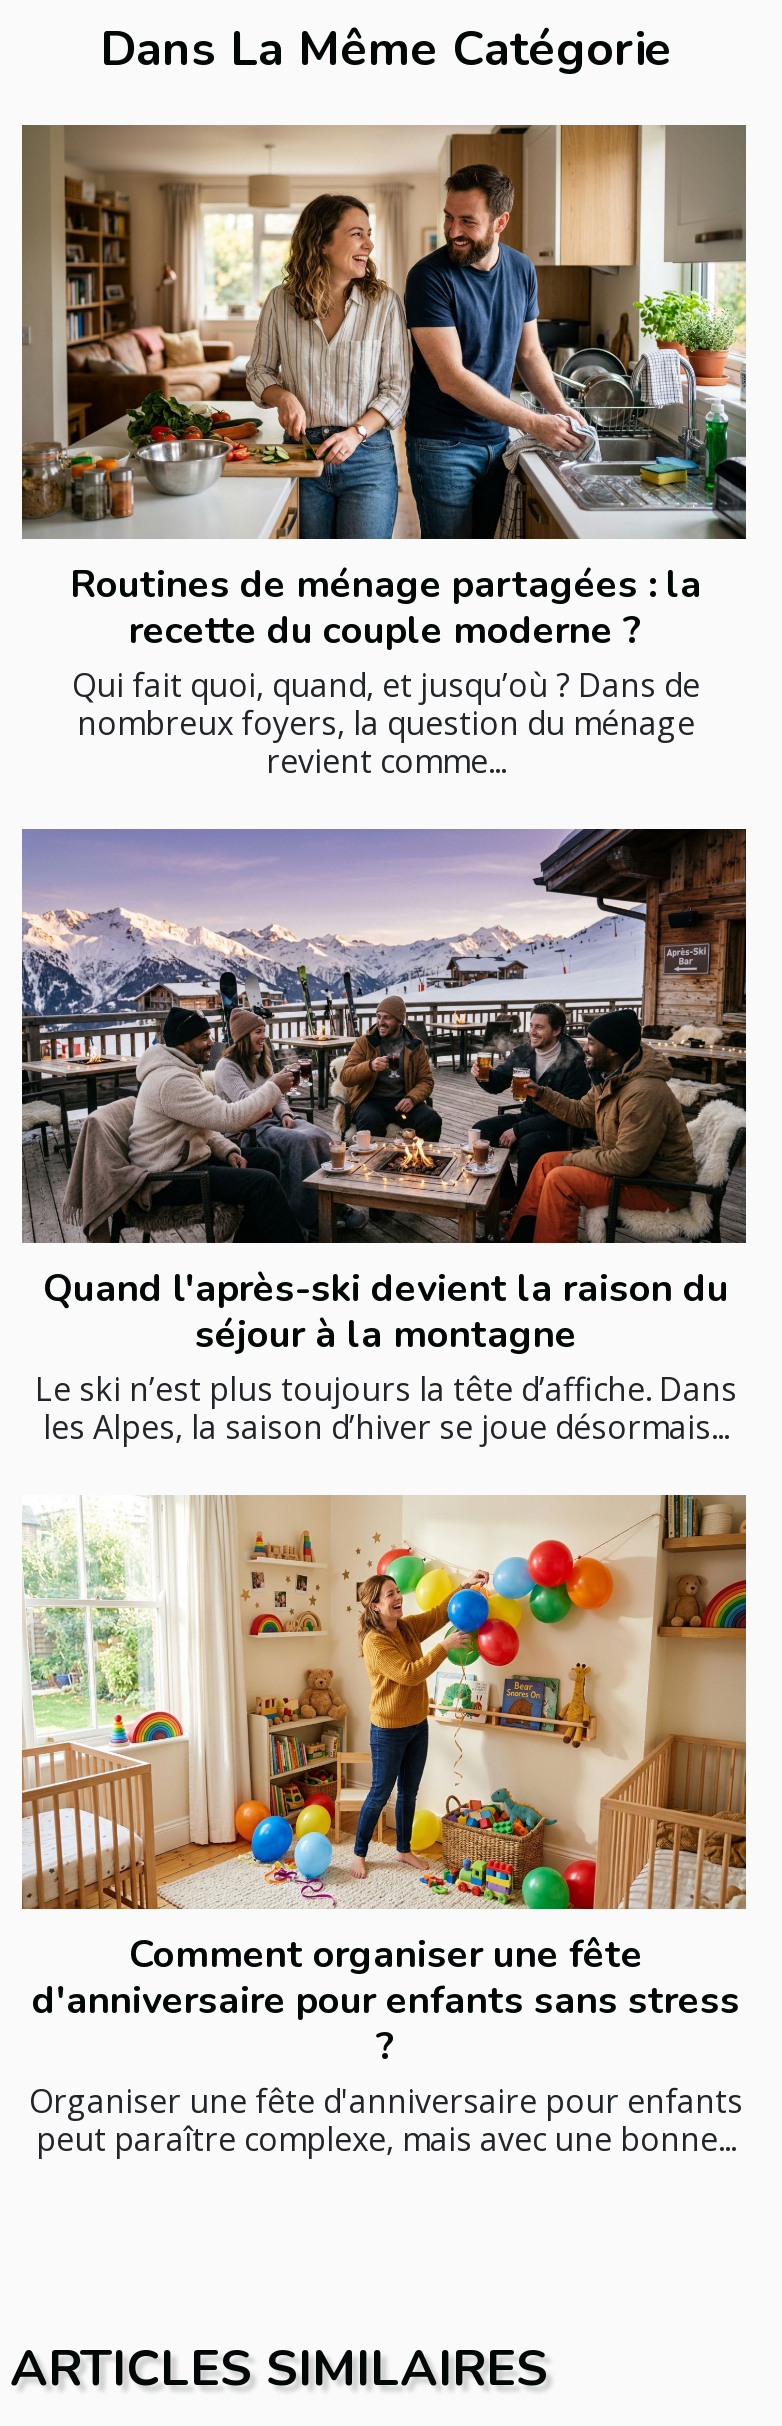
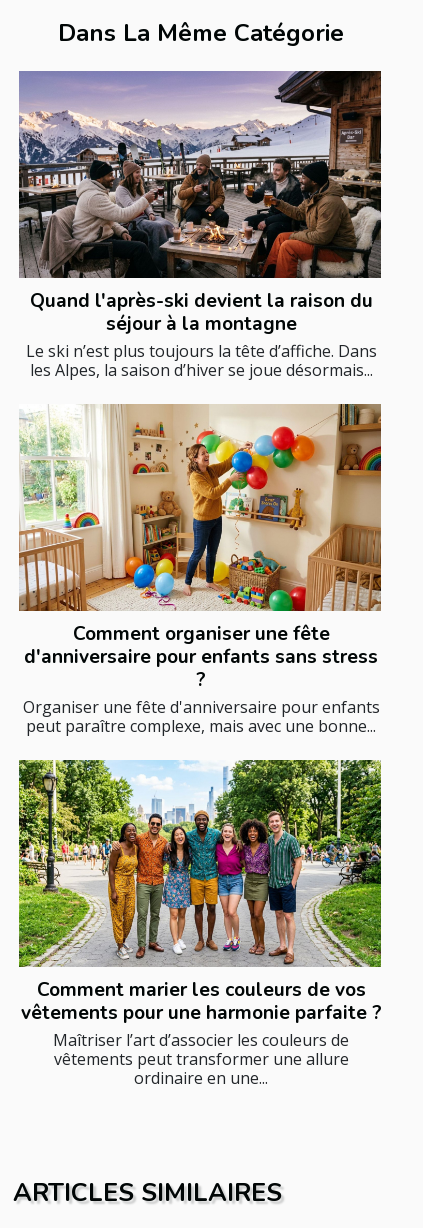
[20,123,748,783] [image] | Routines de ménage partagées : la | recette du couple moderne ? | Qui fait quoi, quand, et jusqu’où ? Dans de | nombreux foyers, la question du ménage | revient comme... -> none
moved [18,825,750,2161] -> [17,69,383,737]: [image] | Quand l'après-ski devient la raison du | séjour à la montagne | ... | Organiser une fête d'anniversaire pour enfants | peut paraître complexe, mais avec une bonne...
none -> [18,759,382,1089] [image] | Comment marier les couleurs de vos | vêtements pour une harmonie parfaite ? | Maîtriser l’art d’associer les couleurs de | vêtements peut transformer une allure | ordinaire en une...

